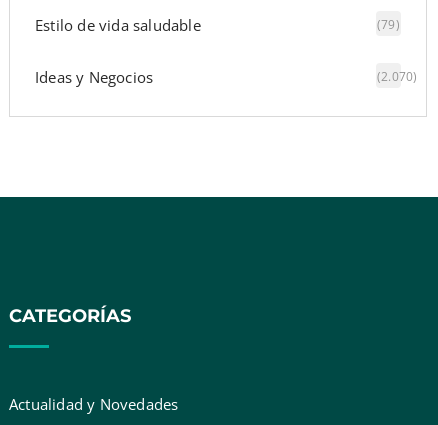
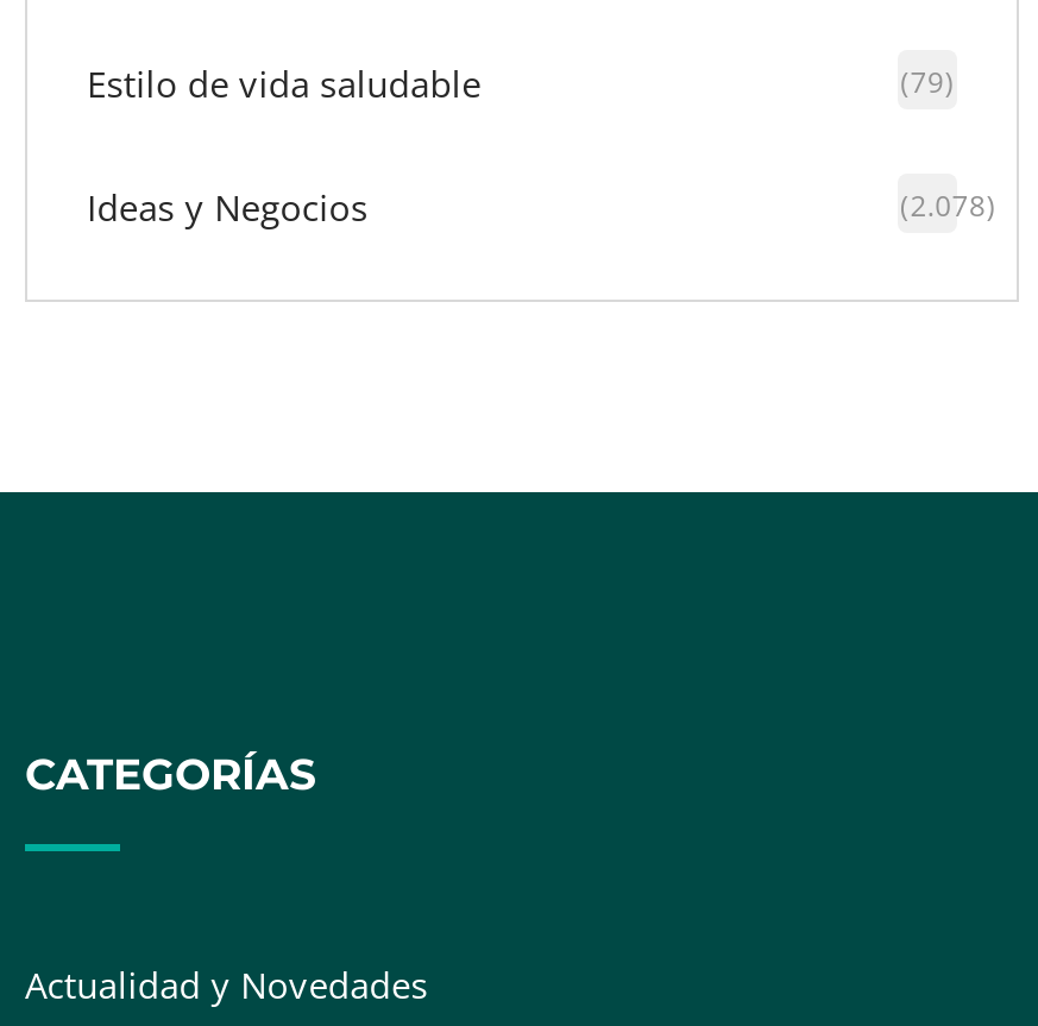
[377,67,417,84] (2.070) -> [900,184,996,225] (2.078)

